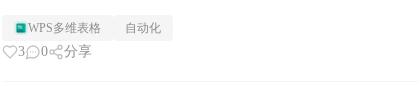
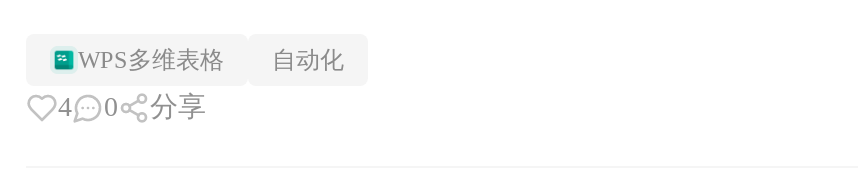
[18,44,92,59] 3 0 分享 -> [58,93,206,123] 4 0 分享

